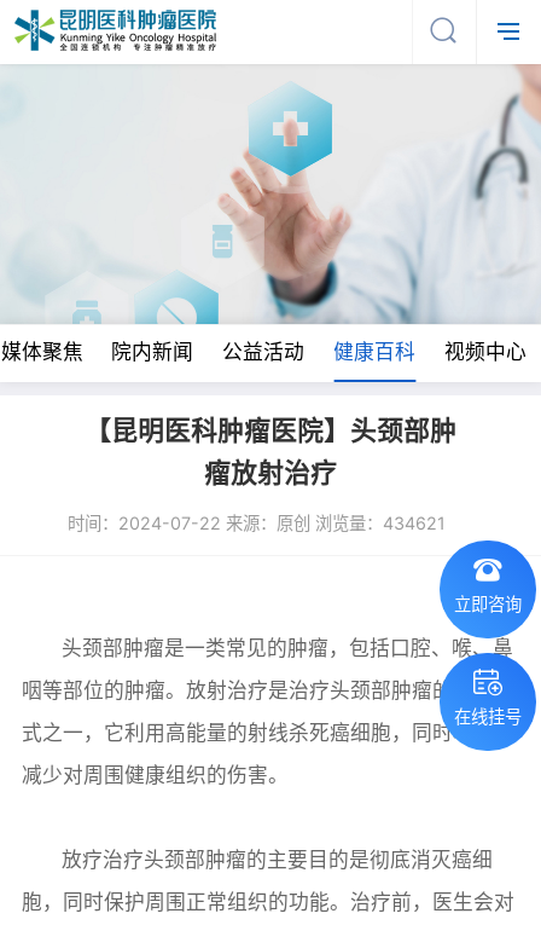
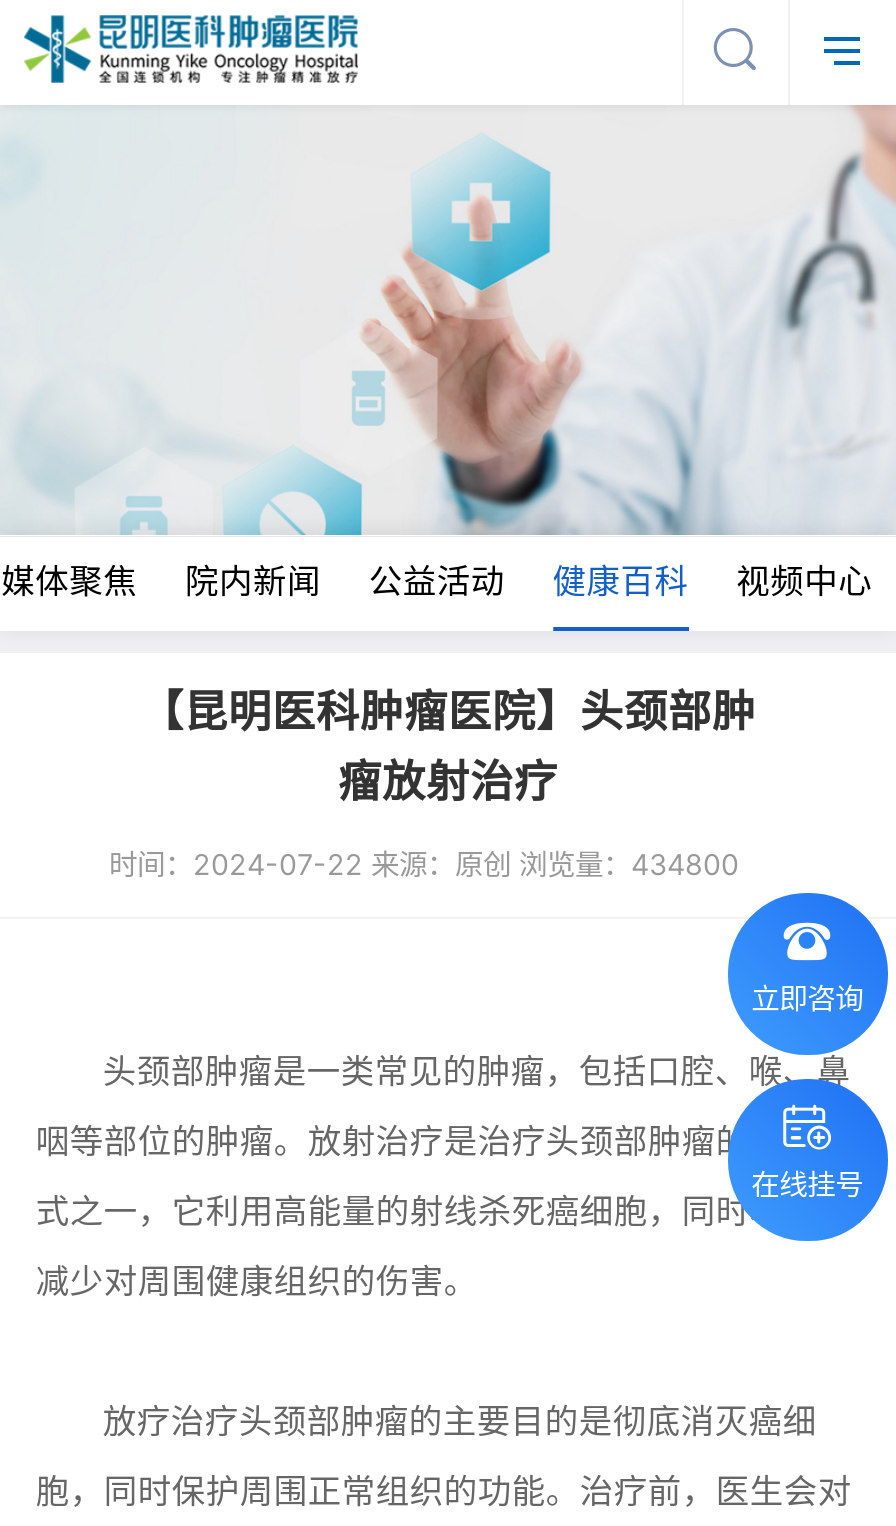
[67,513,445,534] 时间：2024-07-22 来源：原创 浏览量：434621 -> [109,848,739,882] 时间：2024-07-22 来源：原创 浏览量：434800

